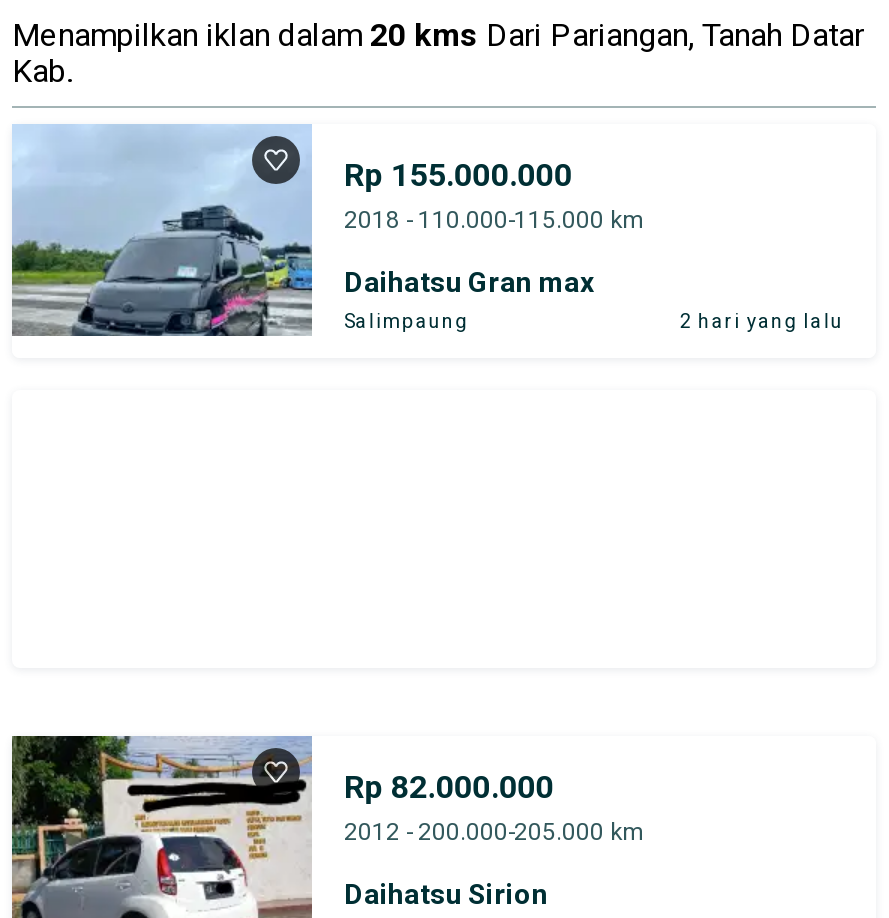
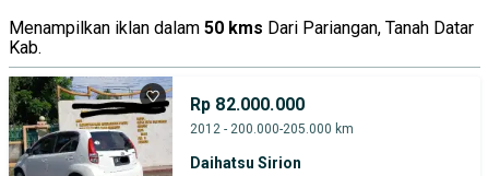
[12,15,864,53] Menampilkan iklan dalam 20 kms Dari Pariangan, Tanah Datar -> [9,17,474,38] Menampilkan iklan dalam 50 kms Dari Pariangan, Tanah Datar
[12,124,844,338] [image] | Rp 155.000.000 | 2018 - 110.000-115.000 km | Daihatsu Gran max | Salimpaung | 2 hari yang lalu -> none

